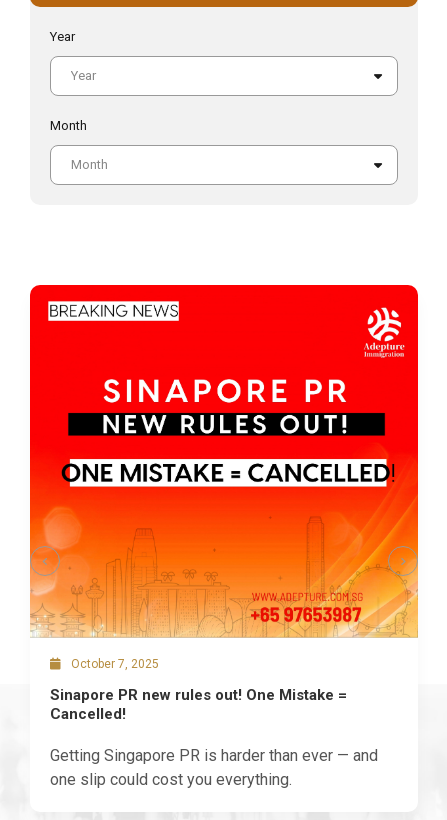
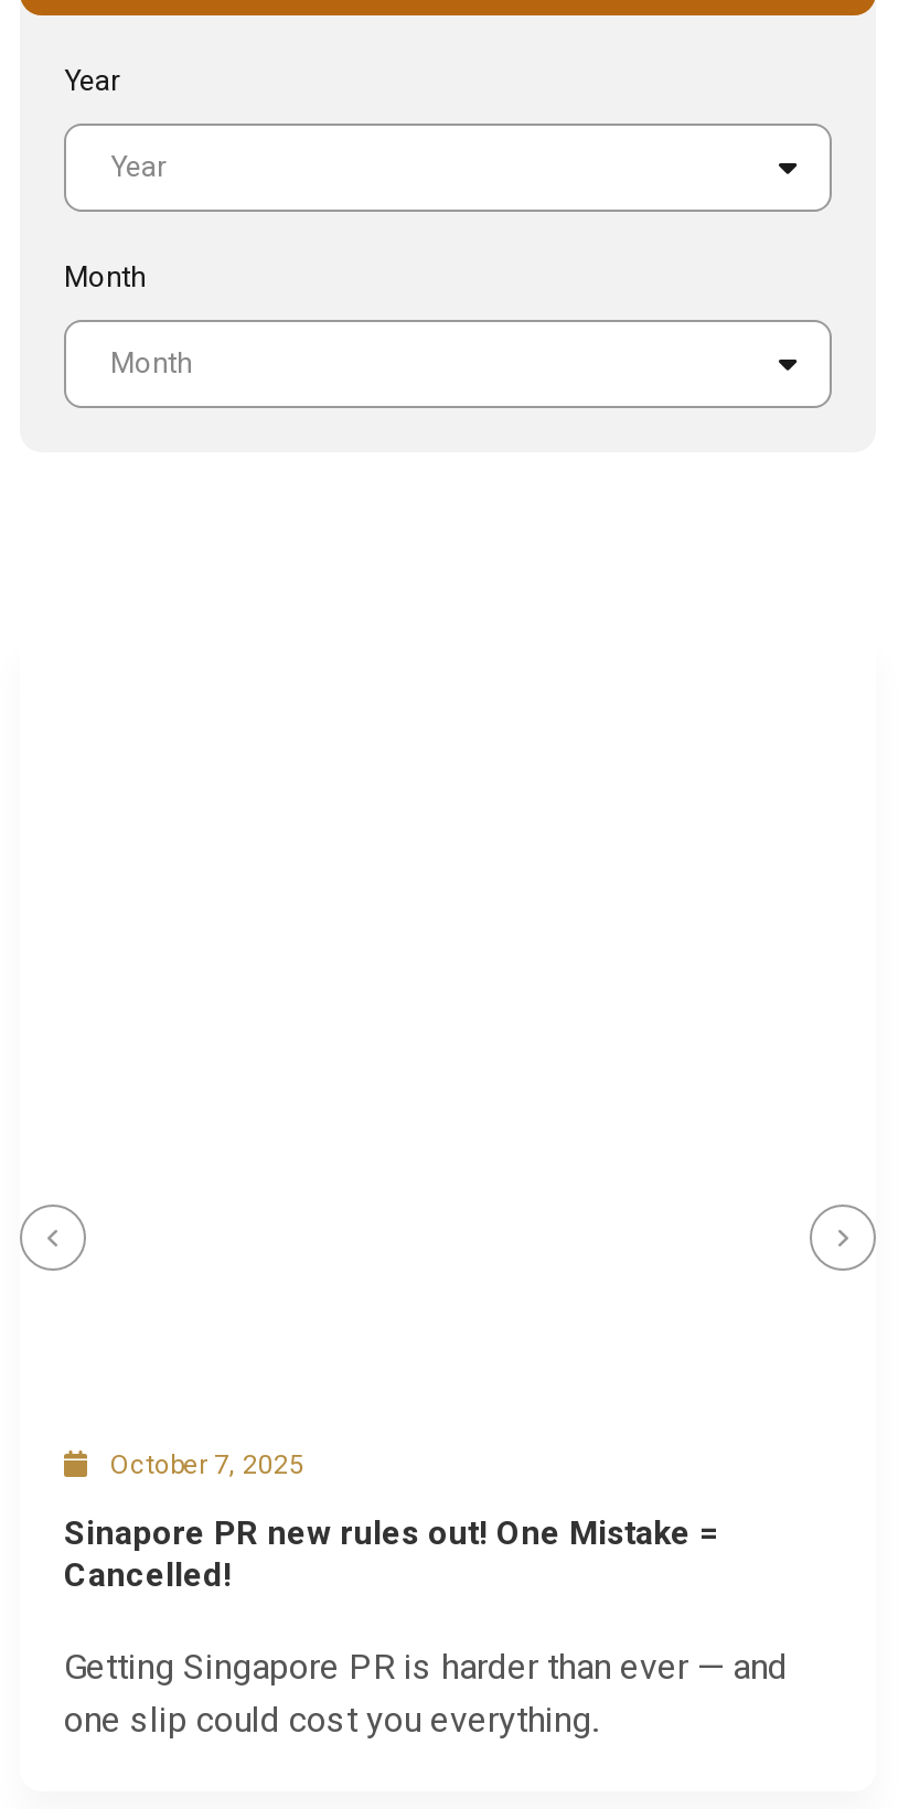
[29,284,419,639] [image] -> none

